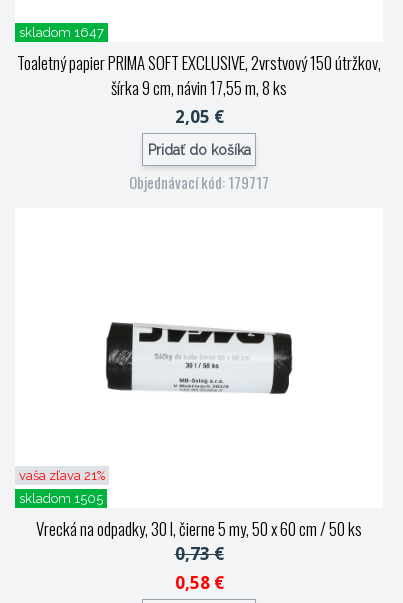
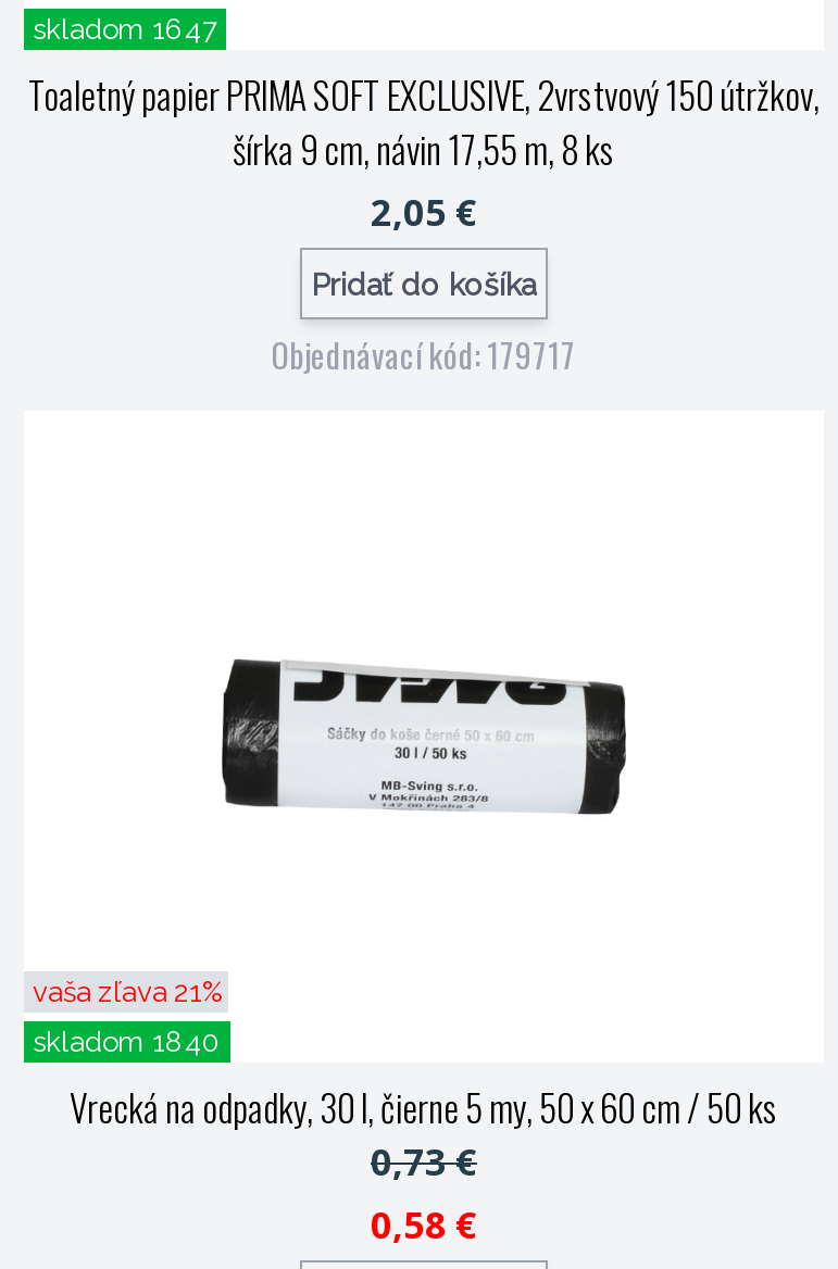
[19,491,103,506] skladom 1505 -> [33,1026,222,1058] skladom 1840

